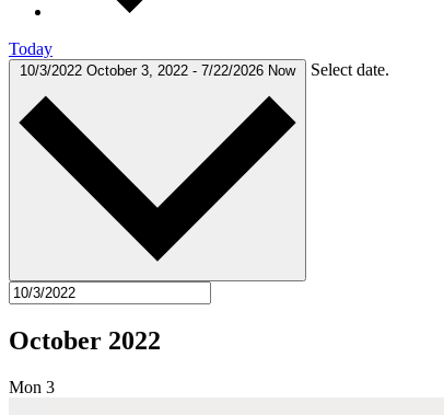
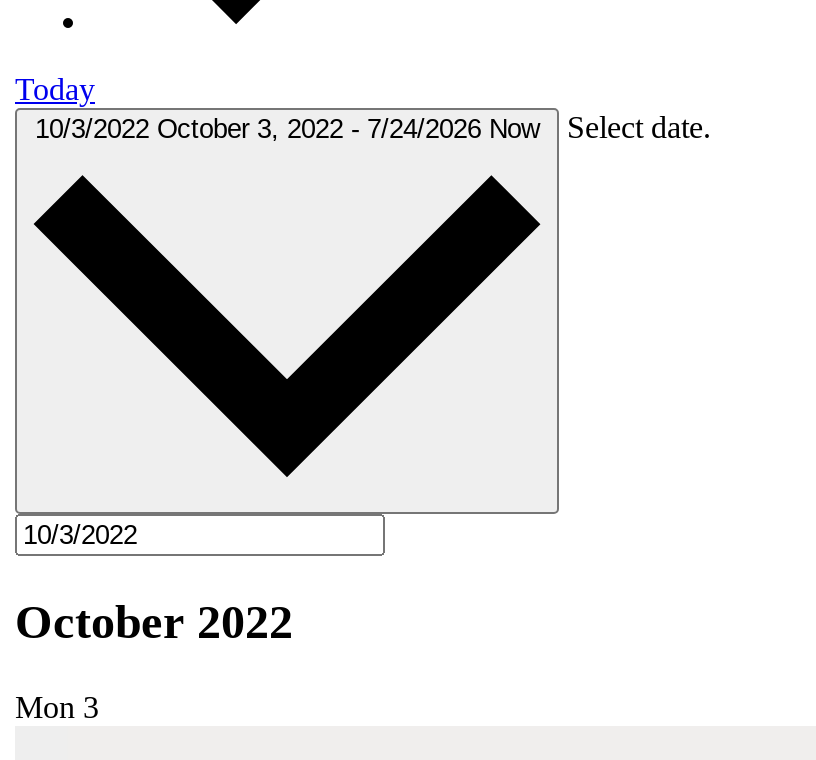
[20,60,389,79] 10/3/2022 October 3, 2022 - 7/22/2026 Now Select date. -> [35,110,711,144] 10/3/2022 October 3, 2022 - 7/24/2026 Now Select date.

